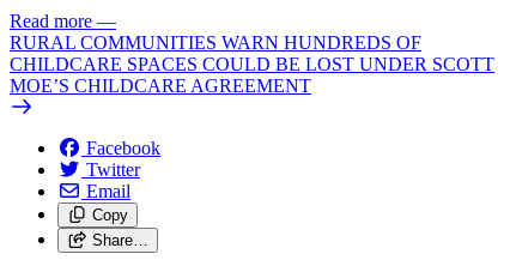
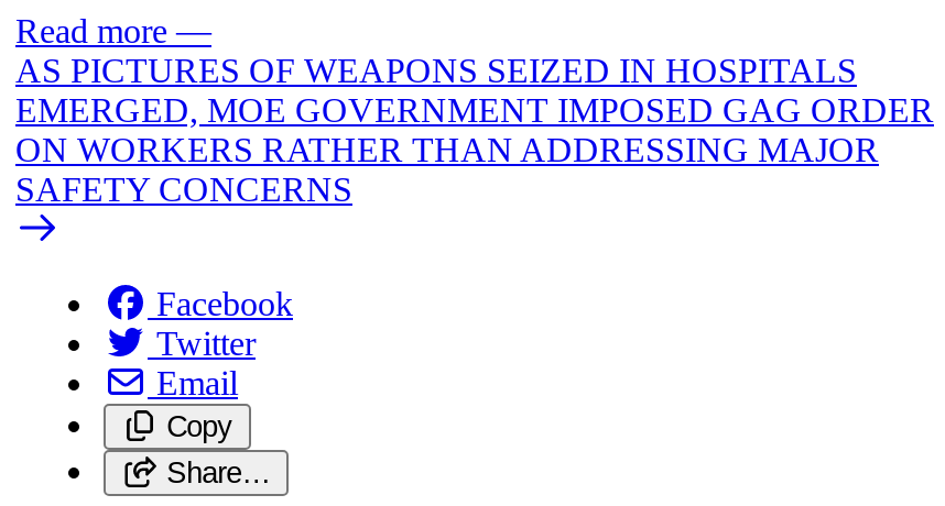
[10,32,494,96] RURAL COMMUNITIES WARN HUNDREDS OF | CHILDCARE SPACES COULD BE LOST UNDER SCOTT | MOE’S CHILDCARE AGREEMENT -> [15,52,934,208] AS PICTURES OF WEAPONS SEIZED IN HOSPITALS | EMERGED, MOE GOVERNMENT IMPOSED GAG ORDER | ON WORKERS RATHER THAN ADDRESSING MAJOR | SAFETY CONCERNS

